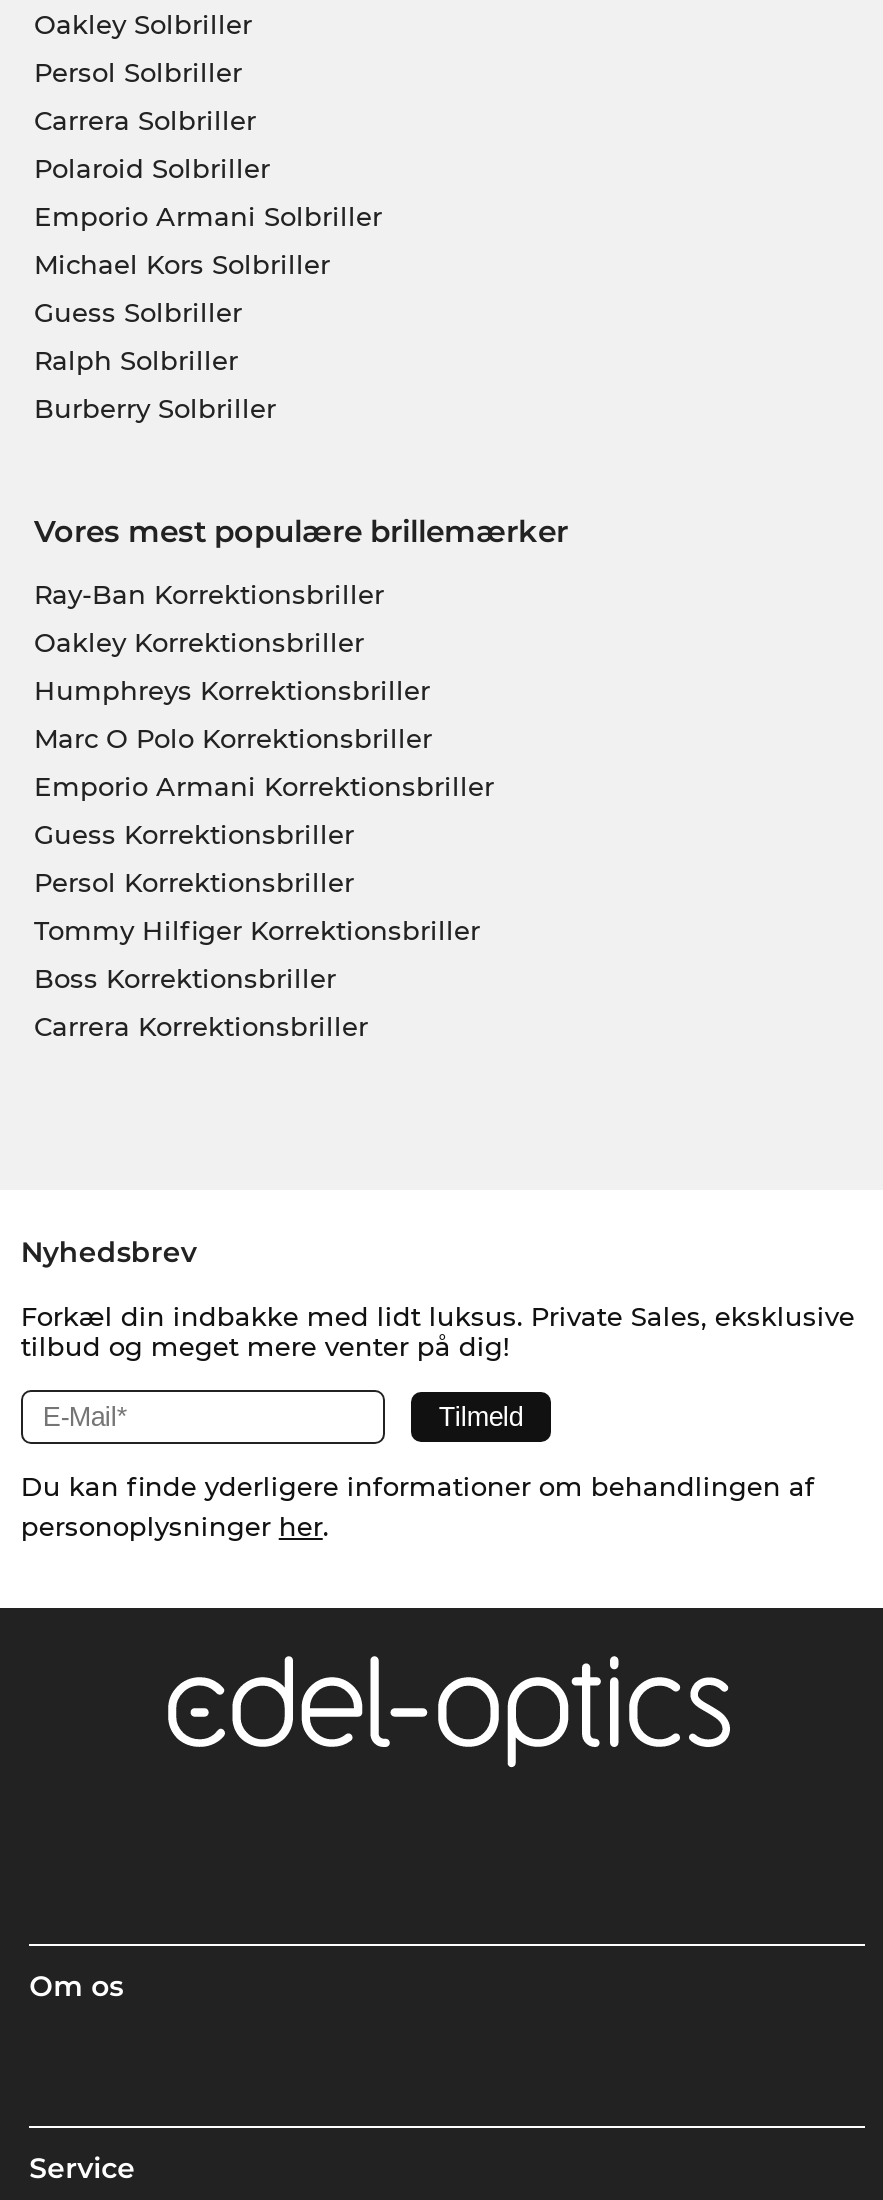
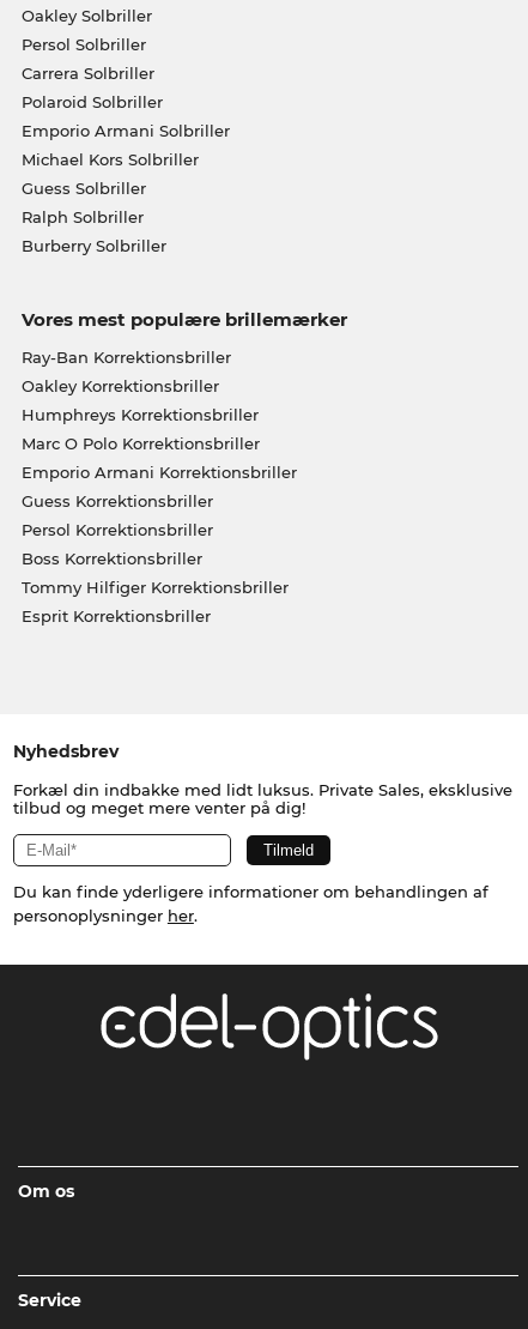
moved [34,914,480,946] -> [21,578,288,597]: Tommy Hilfiger Korrektionsbriller
moved [34,962,336,994] -> [21,549,202,568]: Boss Korrektionsbriller
[34,1010,368,1042] Carrera Korrektionsbriller -> [21,607,210,626] Esprit Korrektionsbriller

